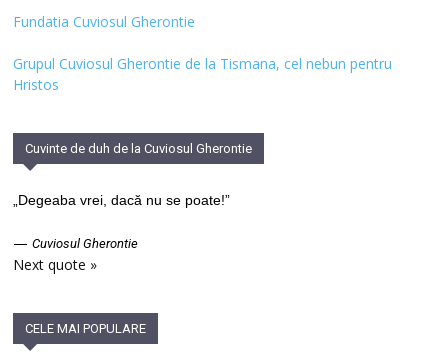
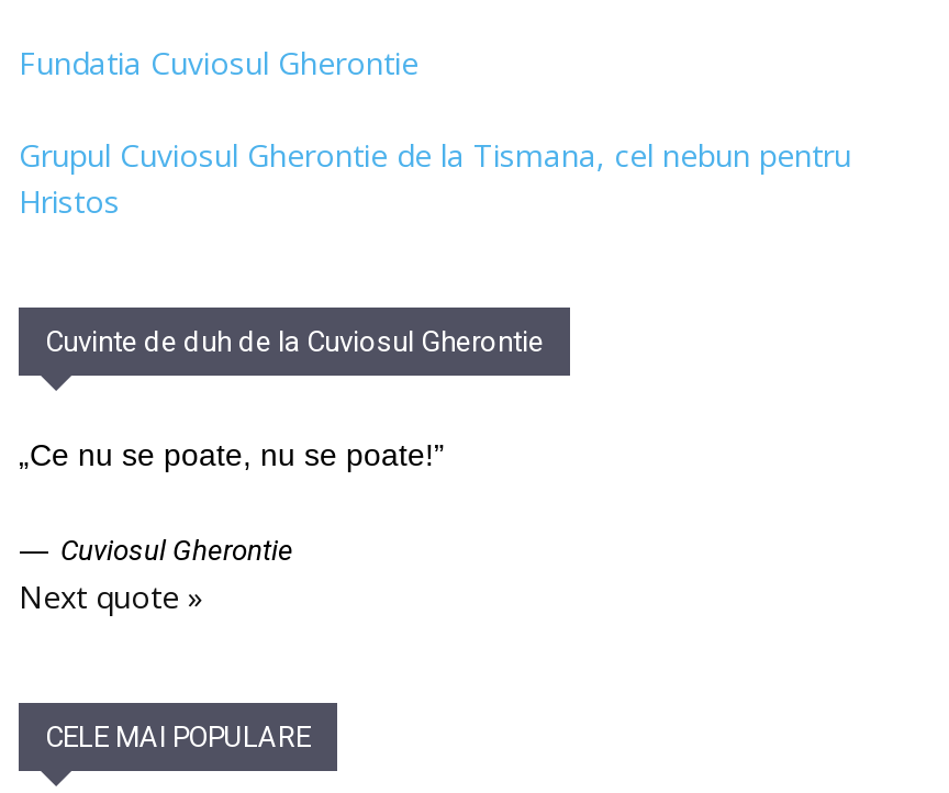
[13,192,230,208] „Degeaba vrei, dacă nu se poate!” -> [19,437,445,472] „Ce nu se poate, nu se poate!”

